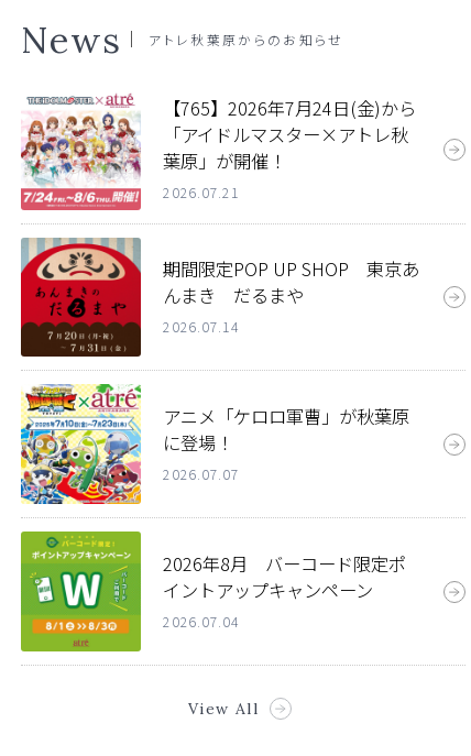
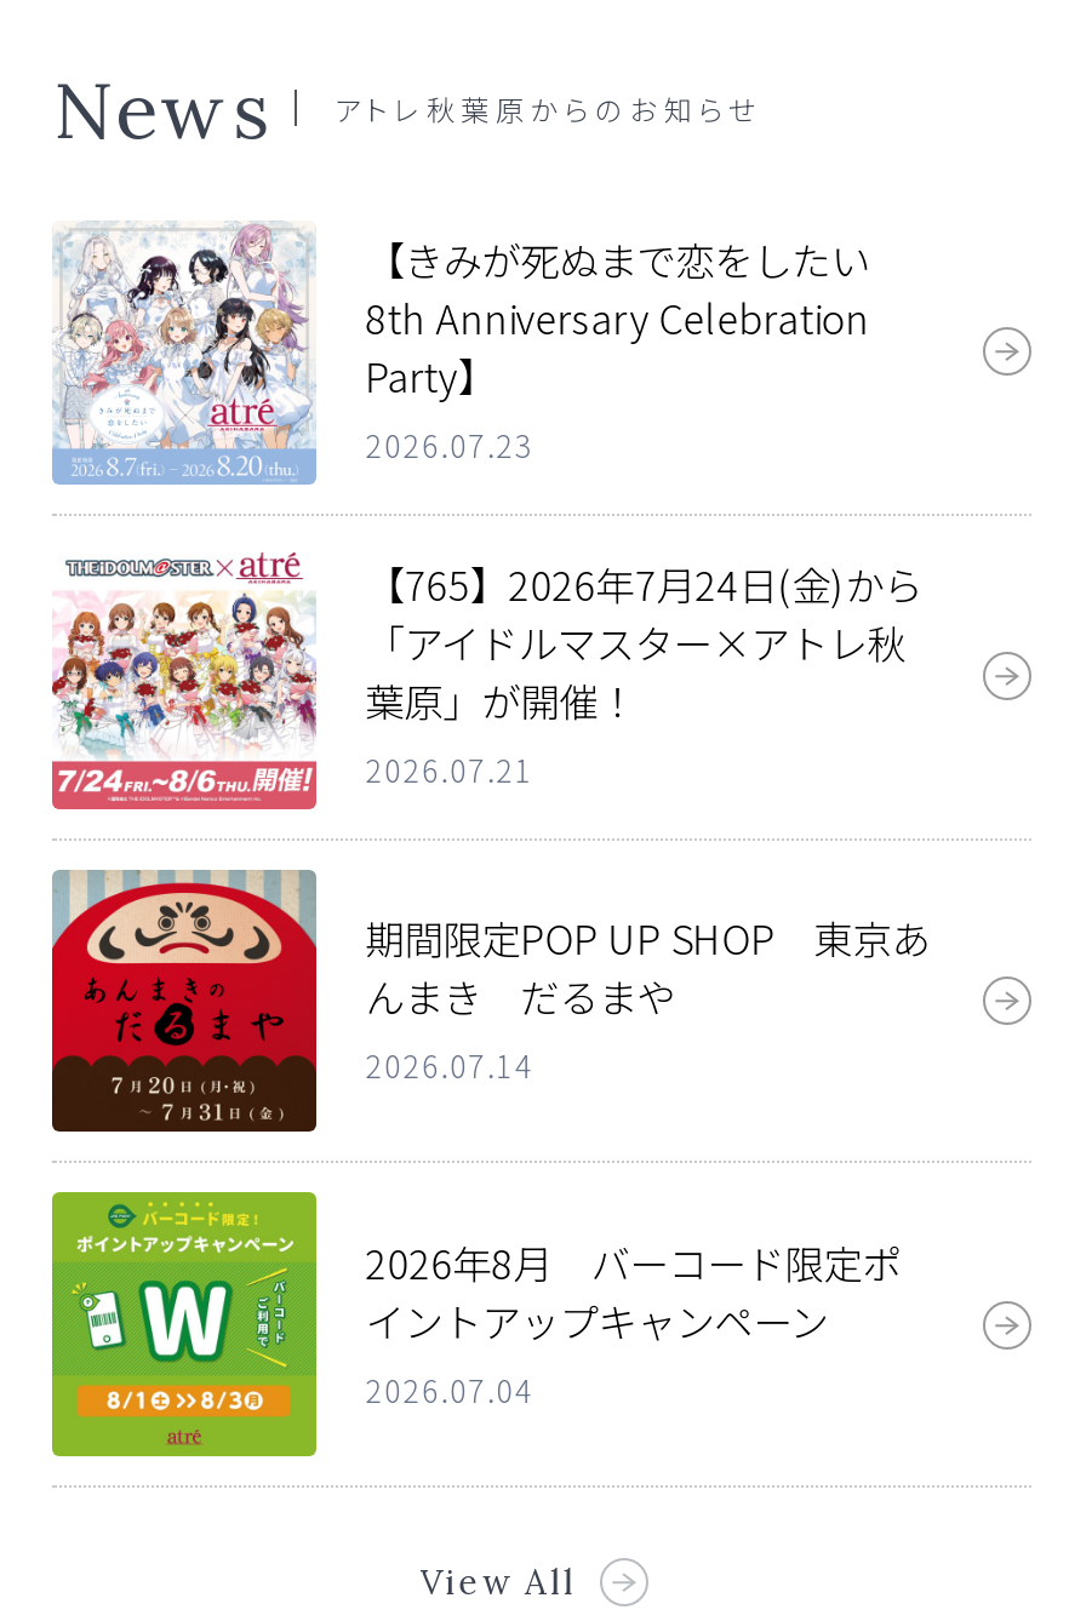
none -> [50,223,870,487] [image] | 【きみが死ぬまで恋をしたい | 8th Anniversary Celebration | Party】 | 2026.07.23
moved [19,92,419,337] -> [47,550,930,1088]: [image] | 【765】2026年7月24日(金)から | 「アイドルマスター×アトレ秋 | 葉原」が開催！ | 2026.07.21 | 期間限定POP UP SHOP 東京あ | んまき だるまや | 2026.07.14
[20,384,410,505] [image] | アニメ「ケロロ軍曹」が秋葉原 | に登場！ | 2026.07.07 -> none

